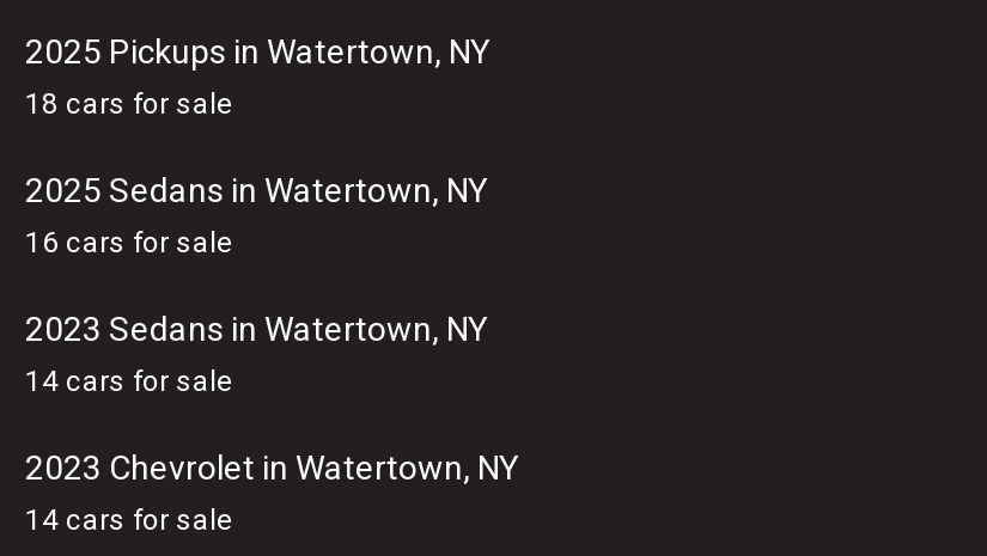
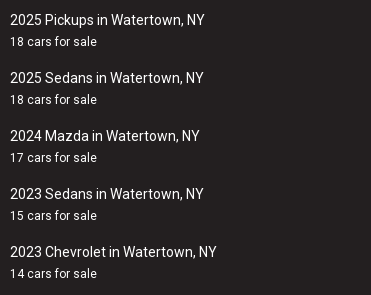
[25,226,233,259] 16 cars for sale -> [10,93,200,165] 18 cars for sale | 2024 Mazda in Watertown, NY | 17 cars for sale
[25,365,233,398] 14 cars for sale -> [10,209,97,223] 15 cars for sale

